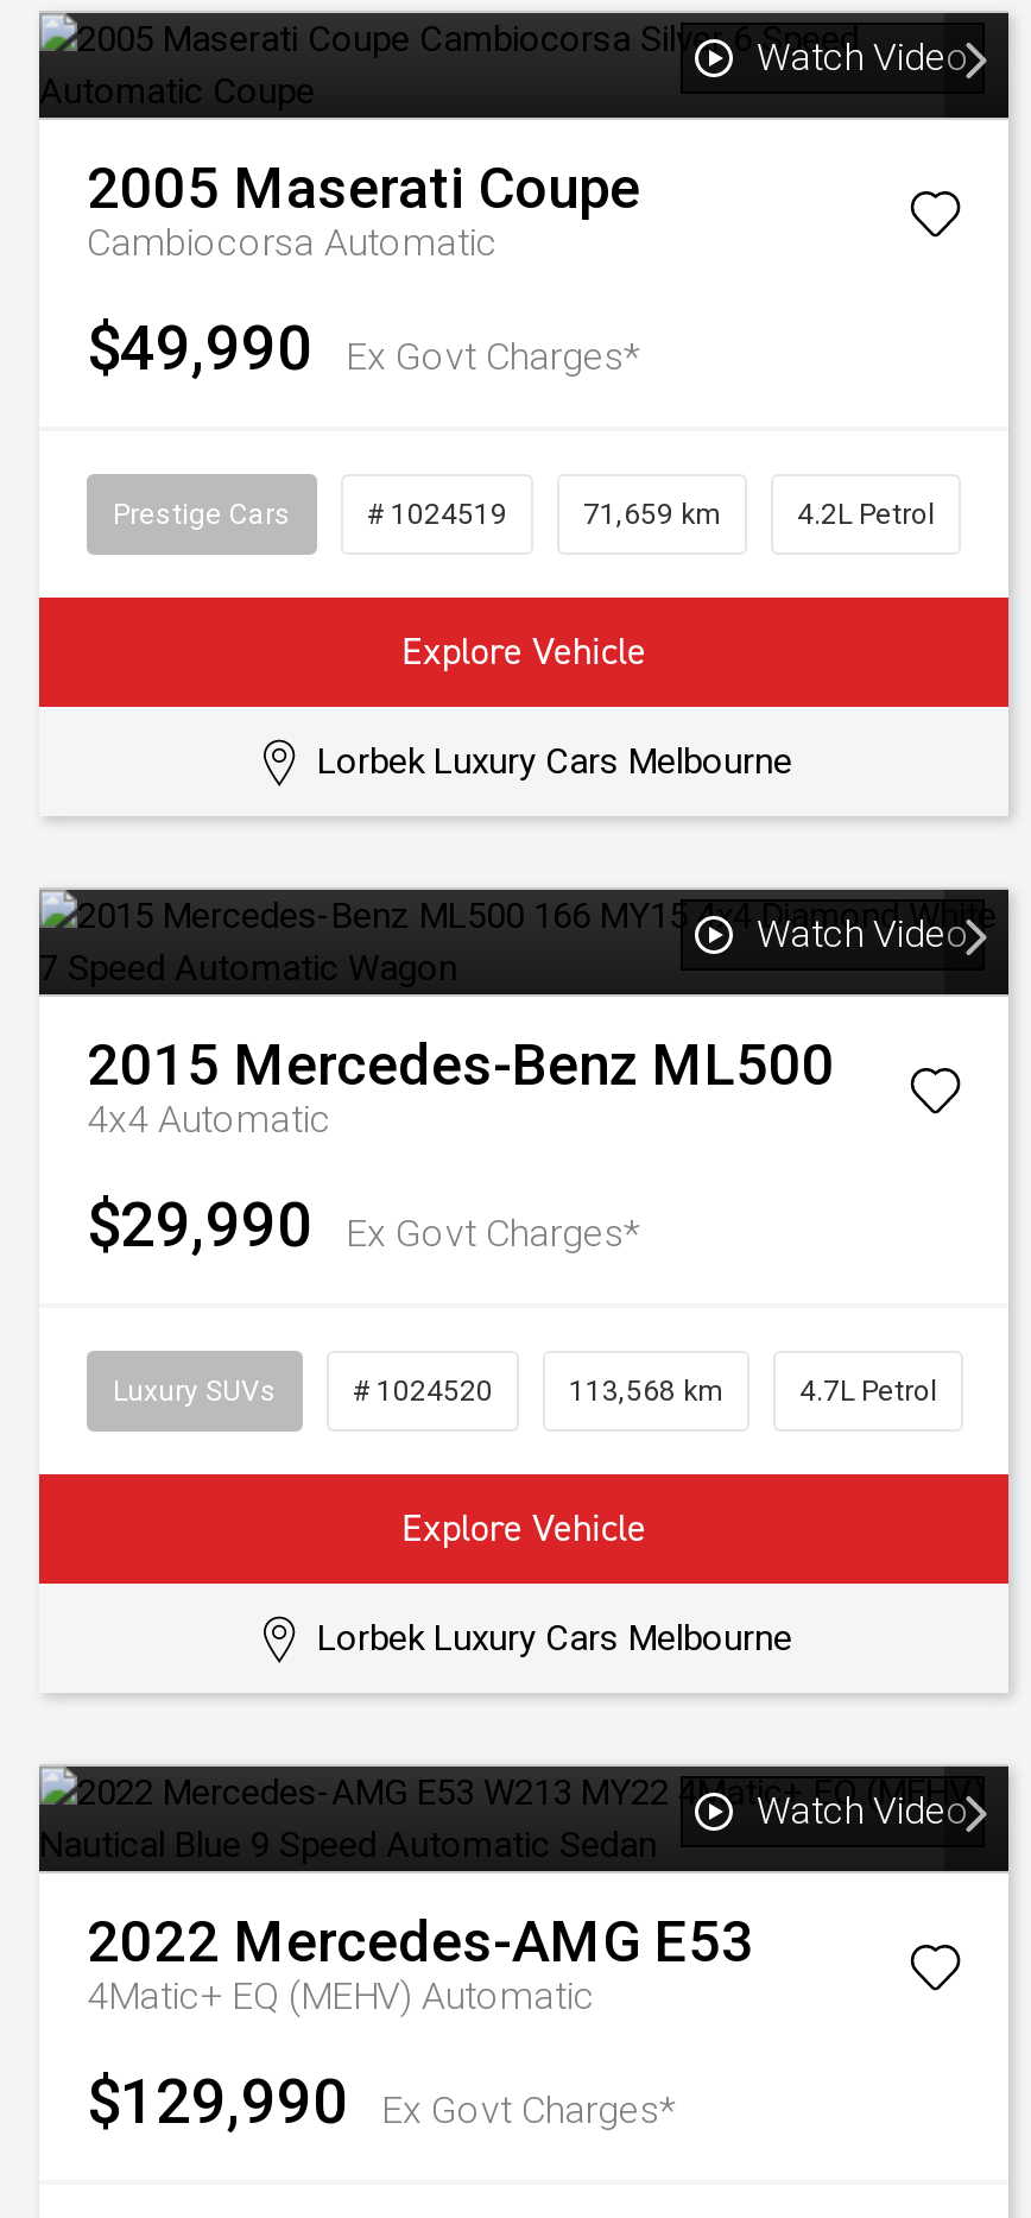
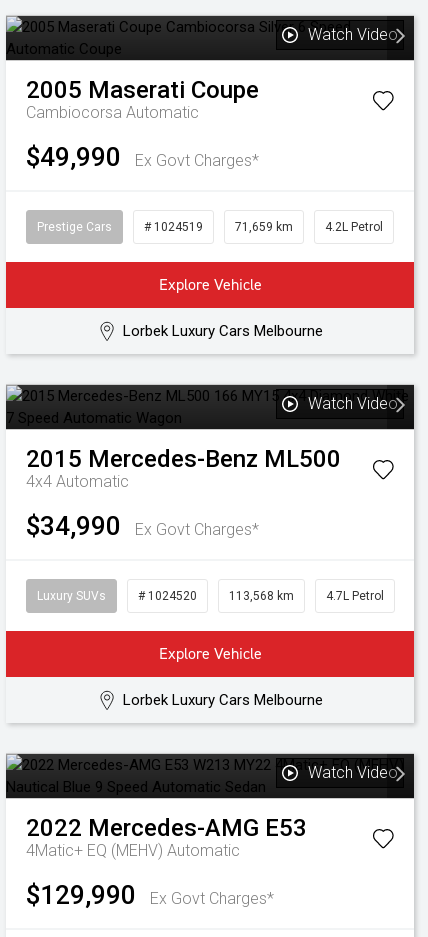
[87,1189,640,1260] $29,990 Ex Govt Charges* -> [26,511,259,541] $34,990 Ex Govt Charges*

